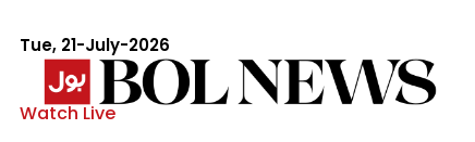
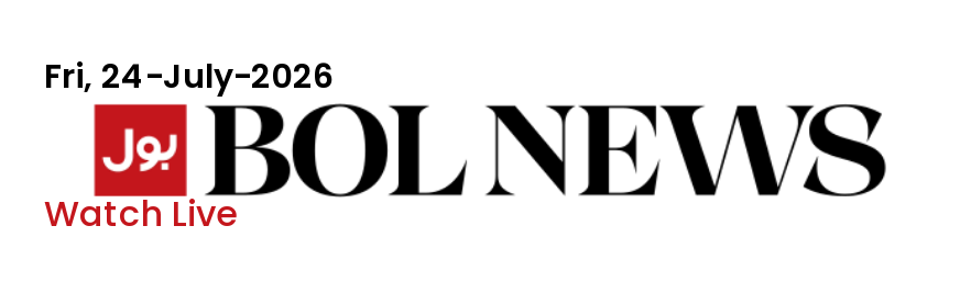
[20,34,170,56] Tue, 21-July-2026 -> [44,53,335,99] Fri, 24-July-2026

